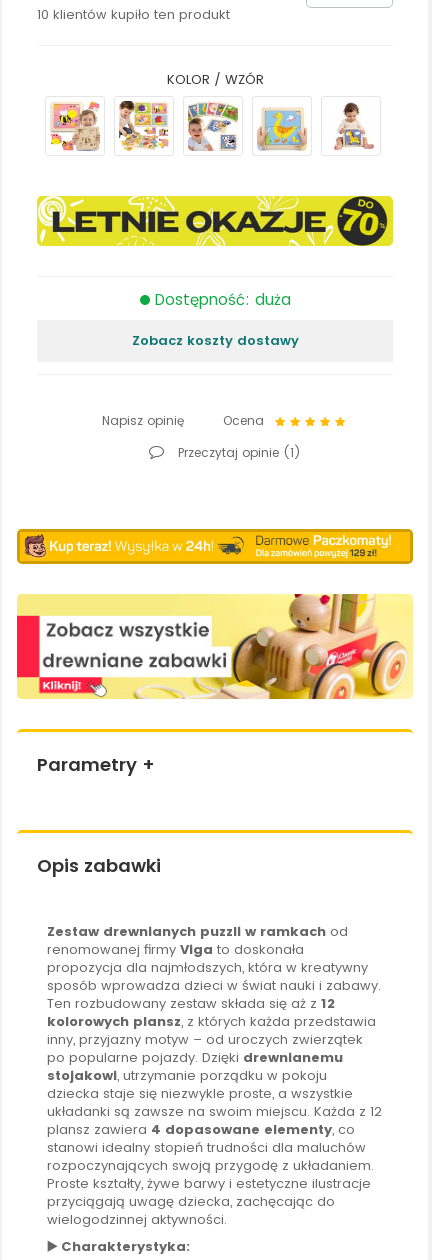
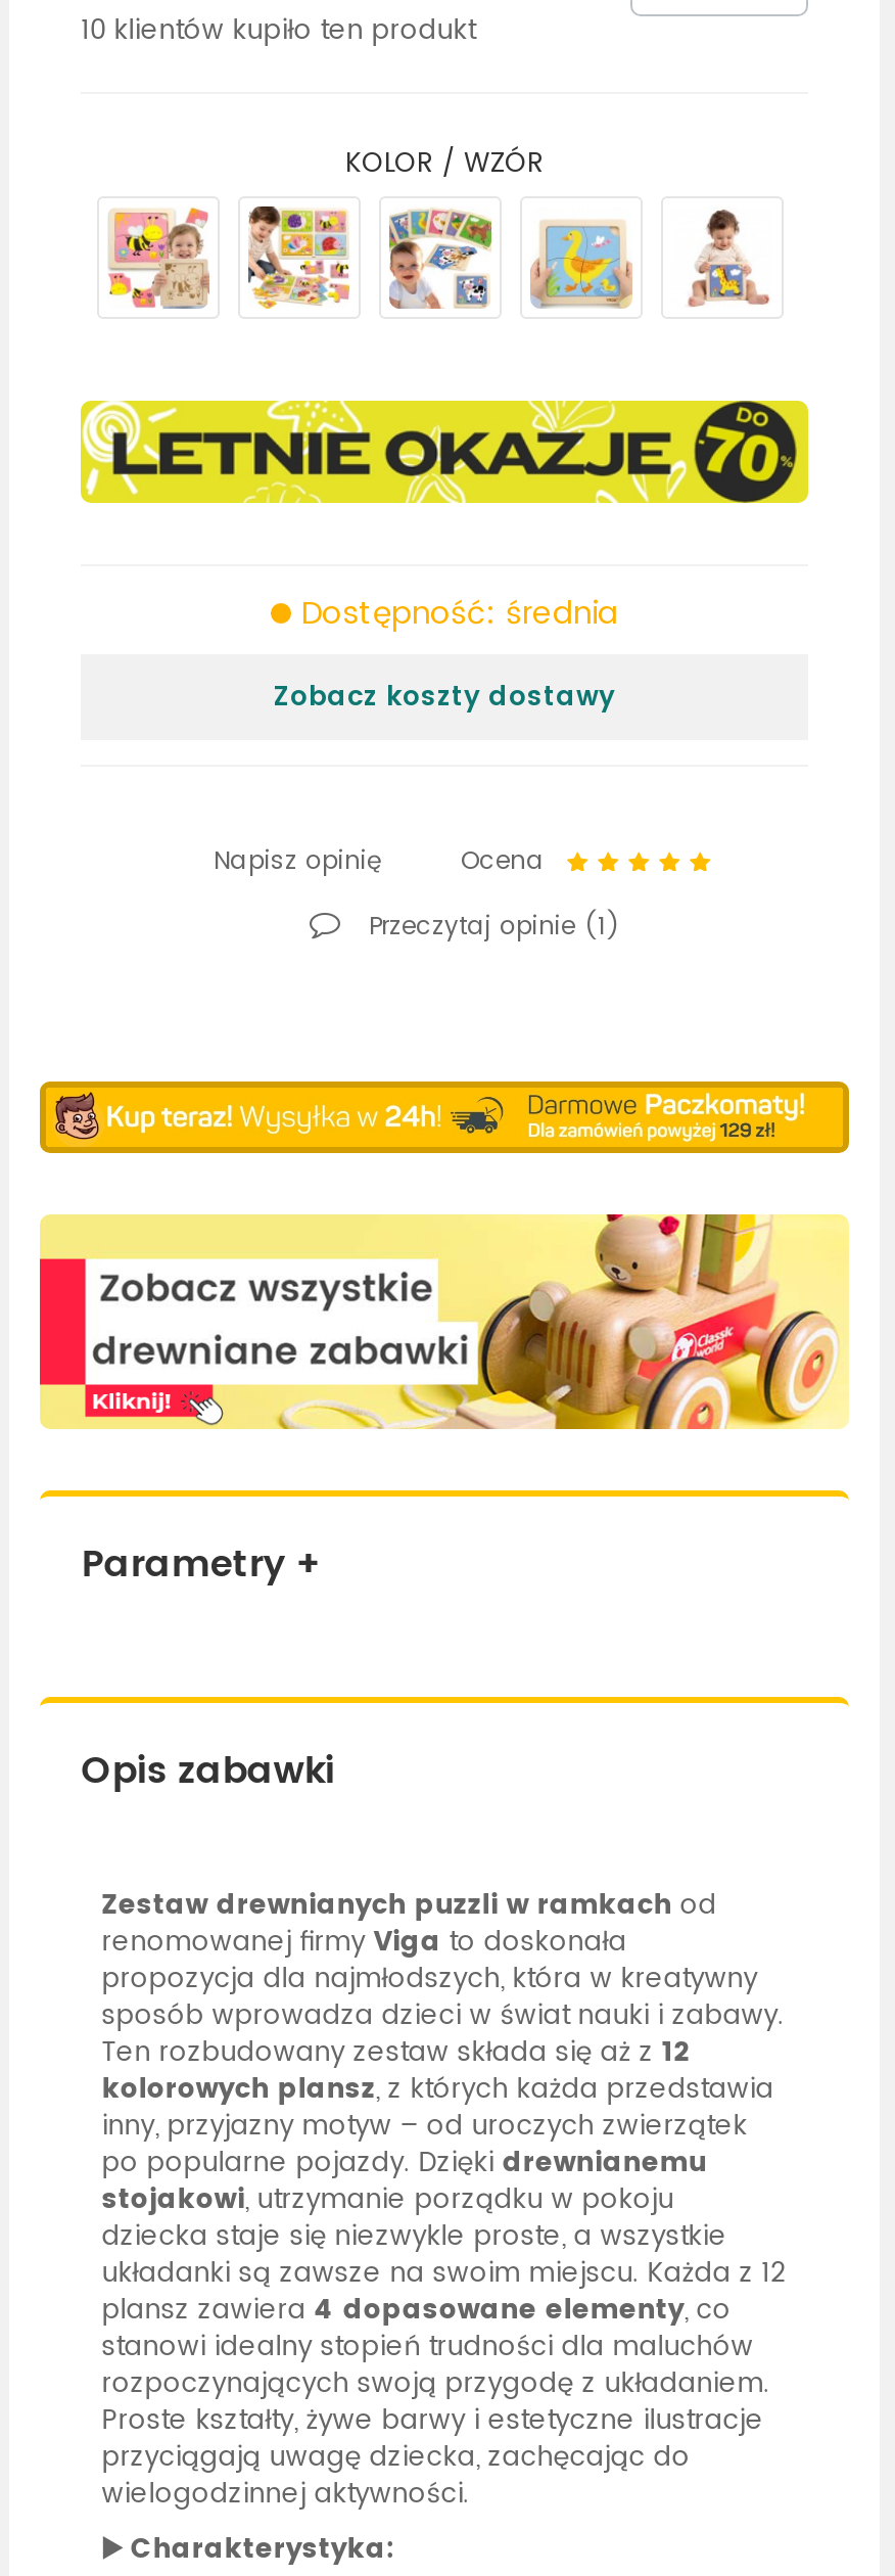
[154,289,290,310] Dostępność: duża -> [301,590,618,633] Dostępność: średnia

